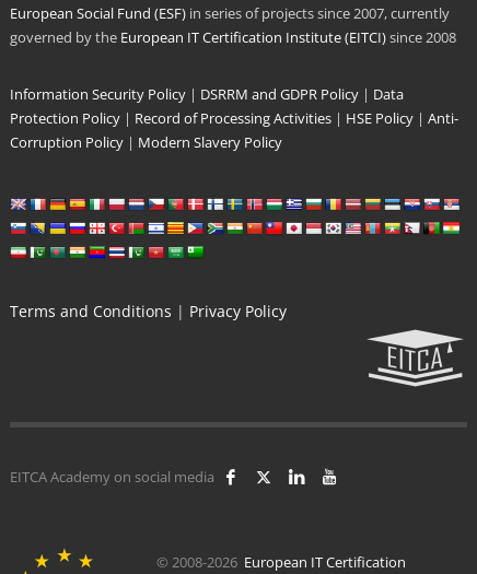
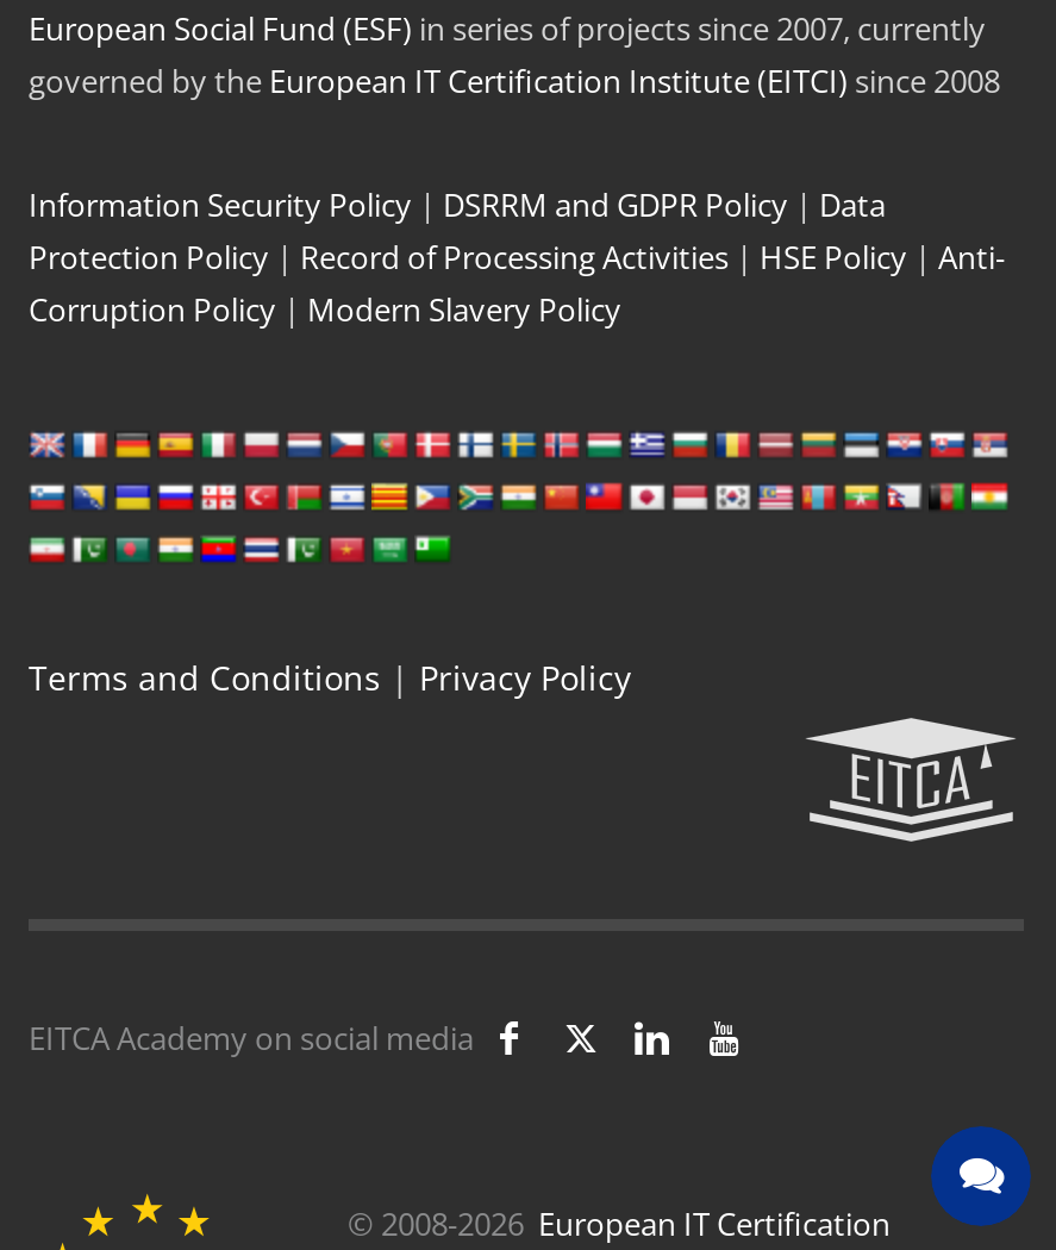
none -> [929,1124,1033,1229] [image]

